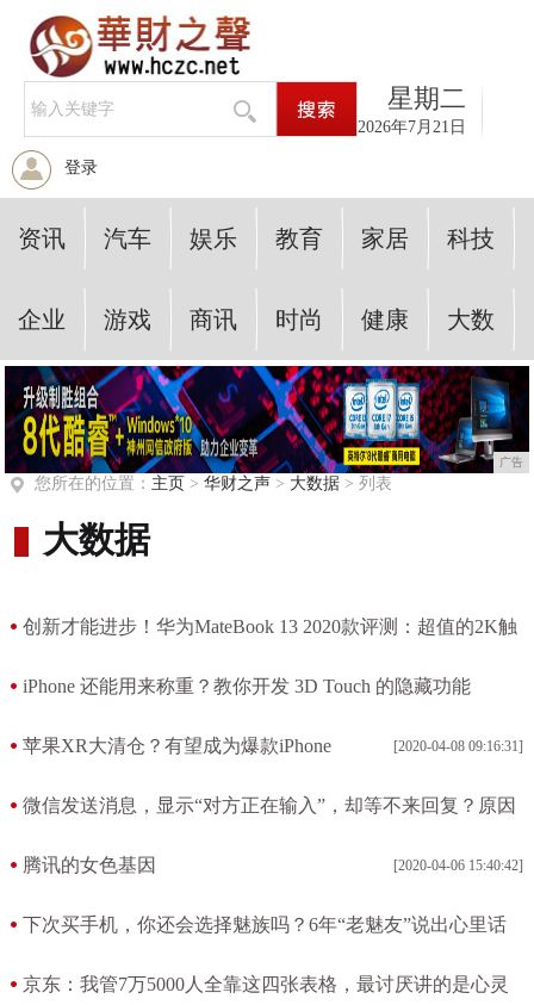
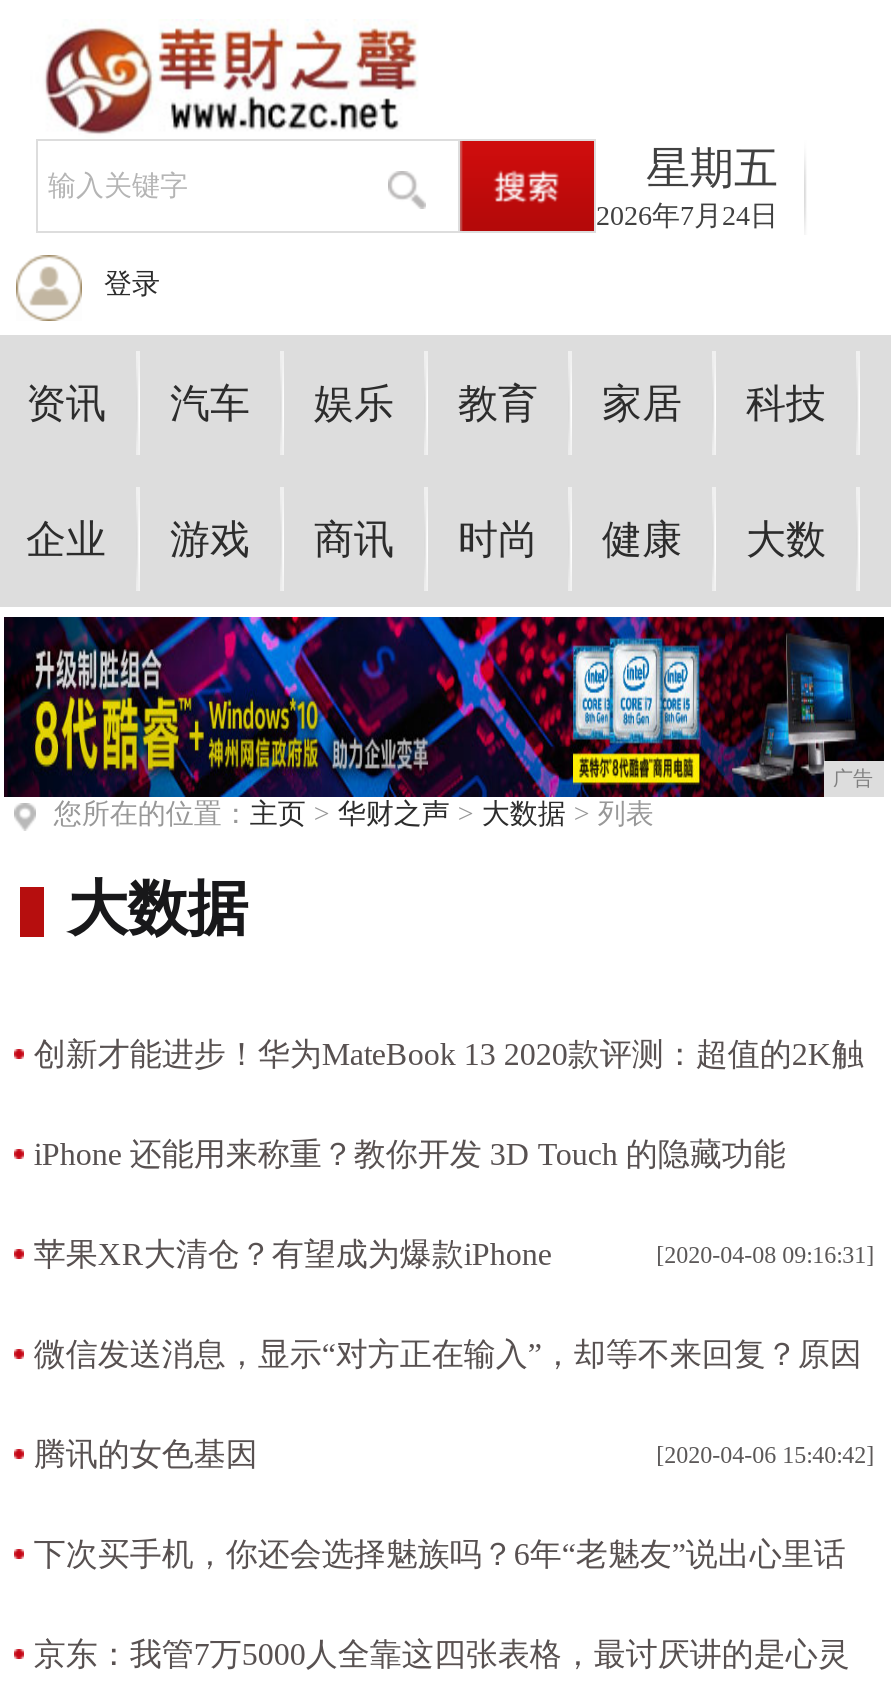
[387,83,466,113] 星期二 -> [646,143,778,193] 星期五
[358,118,466,136] 2026年7月21日 -> [596,201,778,231] 2026年7月24日

